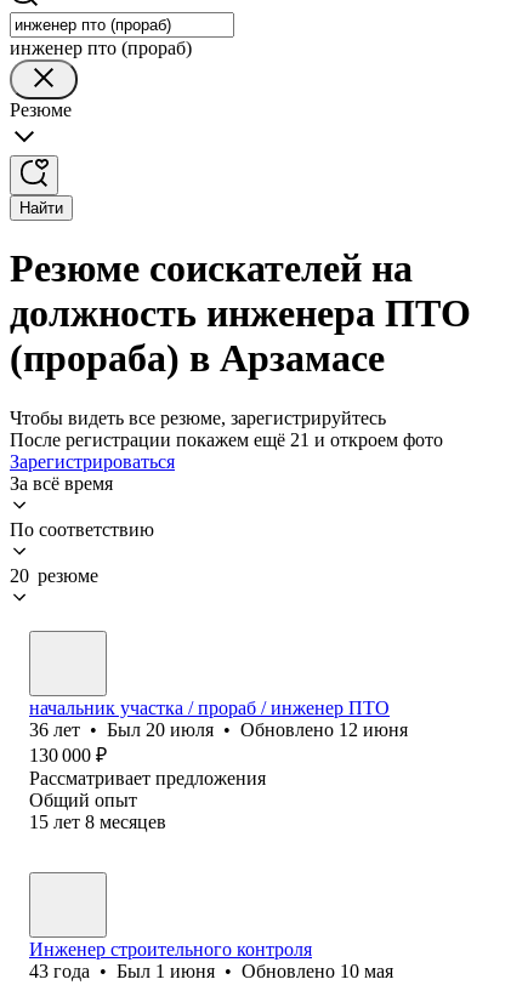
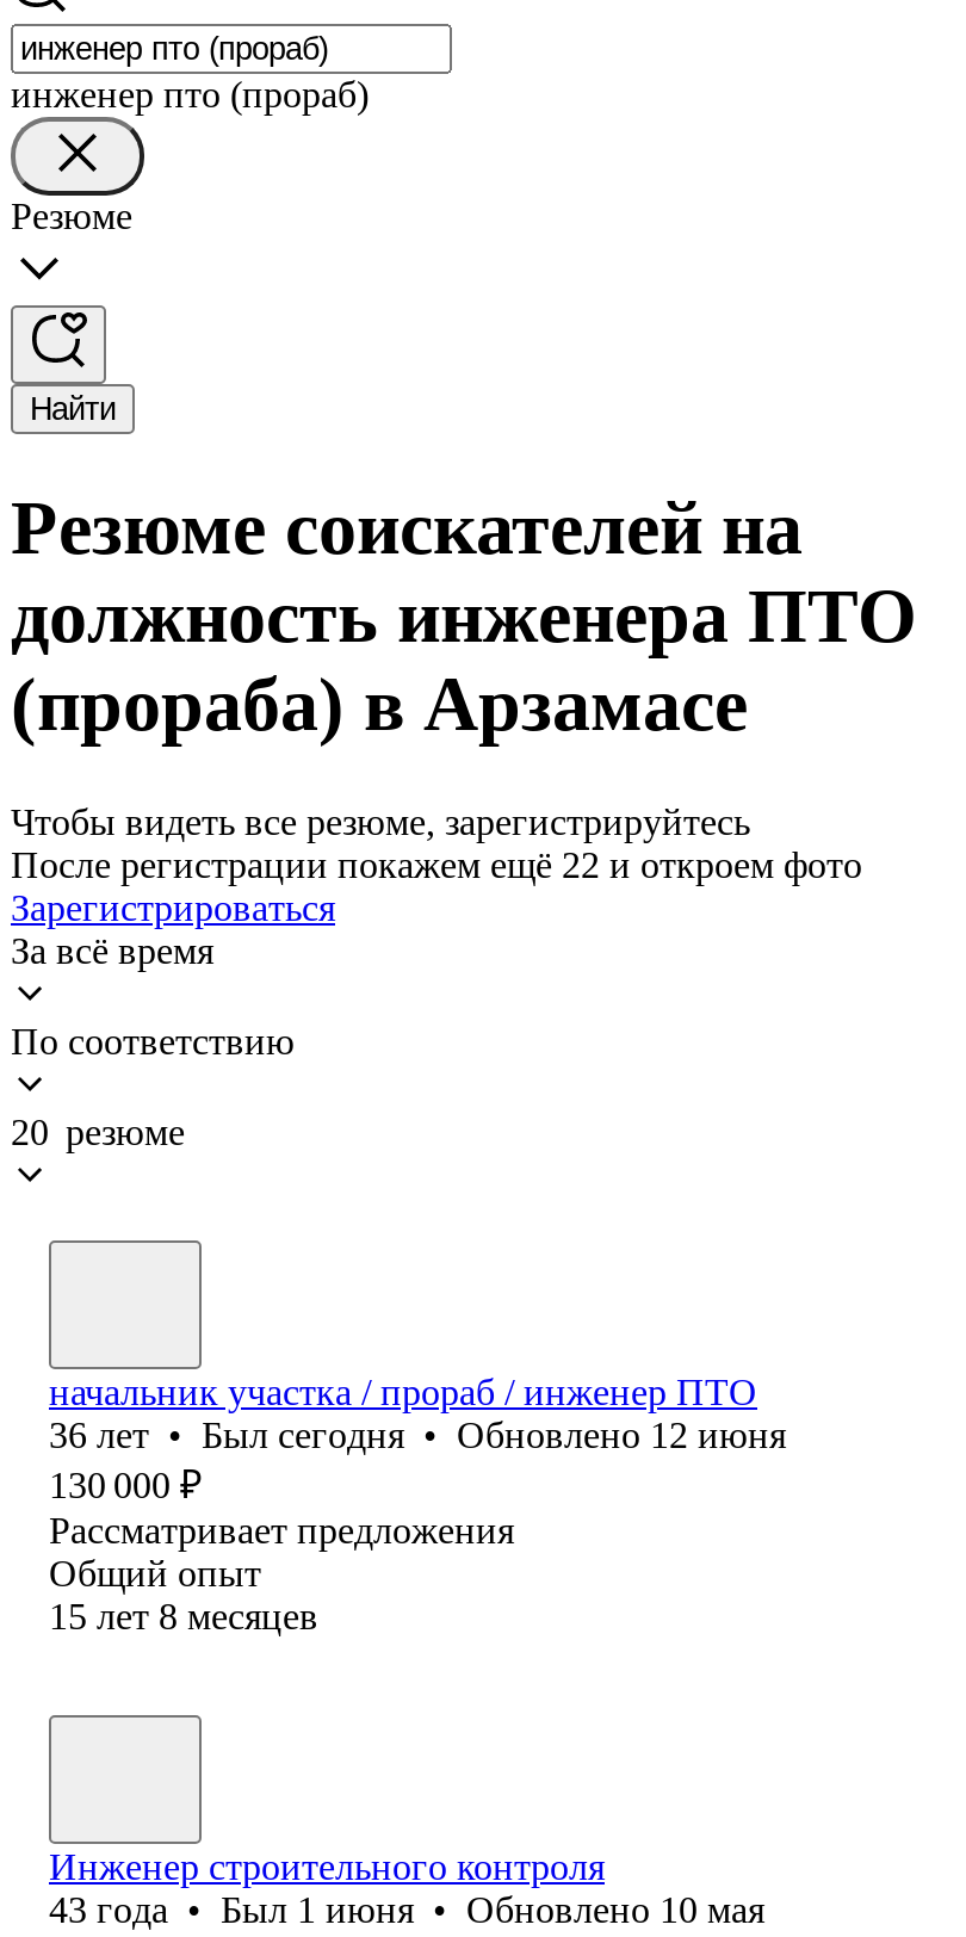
[10,429,443,450] После регистрации покажем ещё 21 и откроем фото -> [11,844,862,885] После регистрации покажем ещё 22 и откроем фото
[29,719,408,740] 36 лет • Был 20 июля • Обновлено 12 июня -> [49,1414,786,1455] 36 лет • Был сегодня • Обновлено 12 июня

